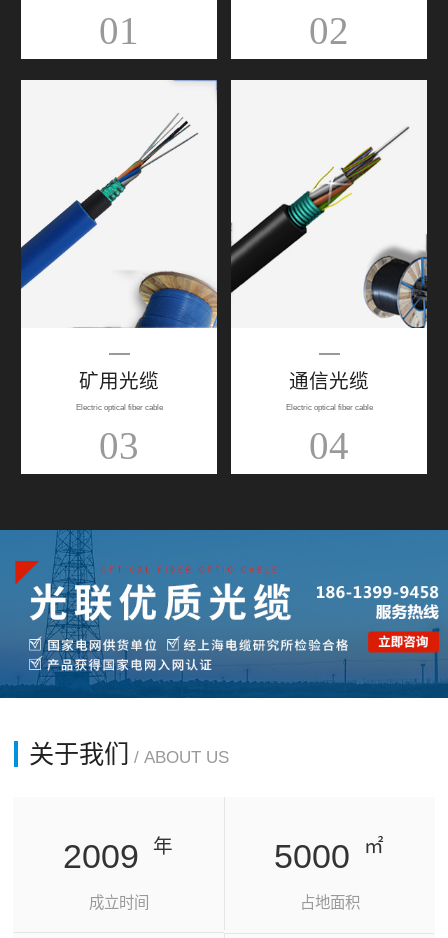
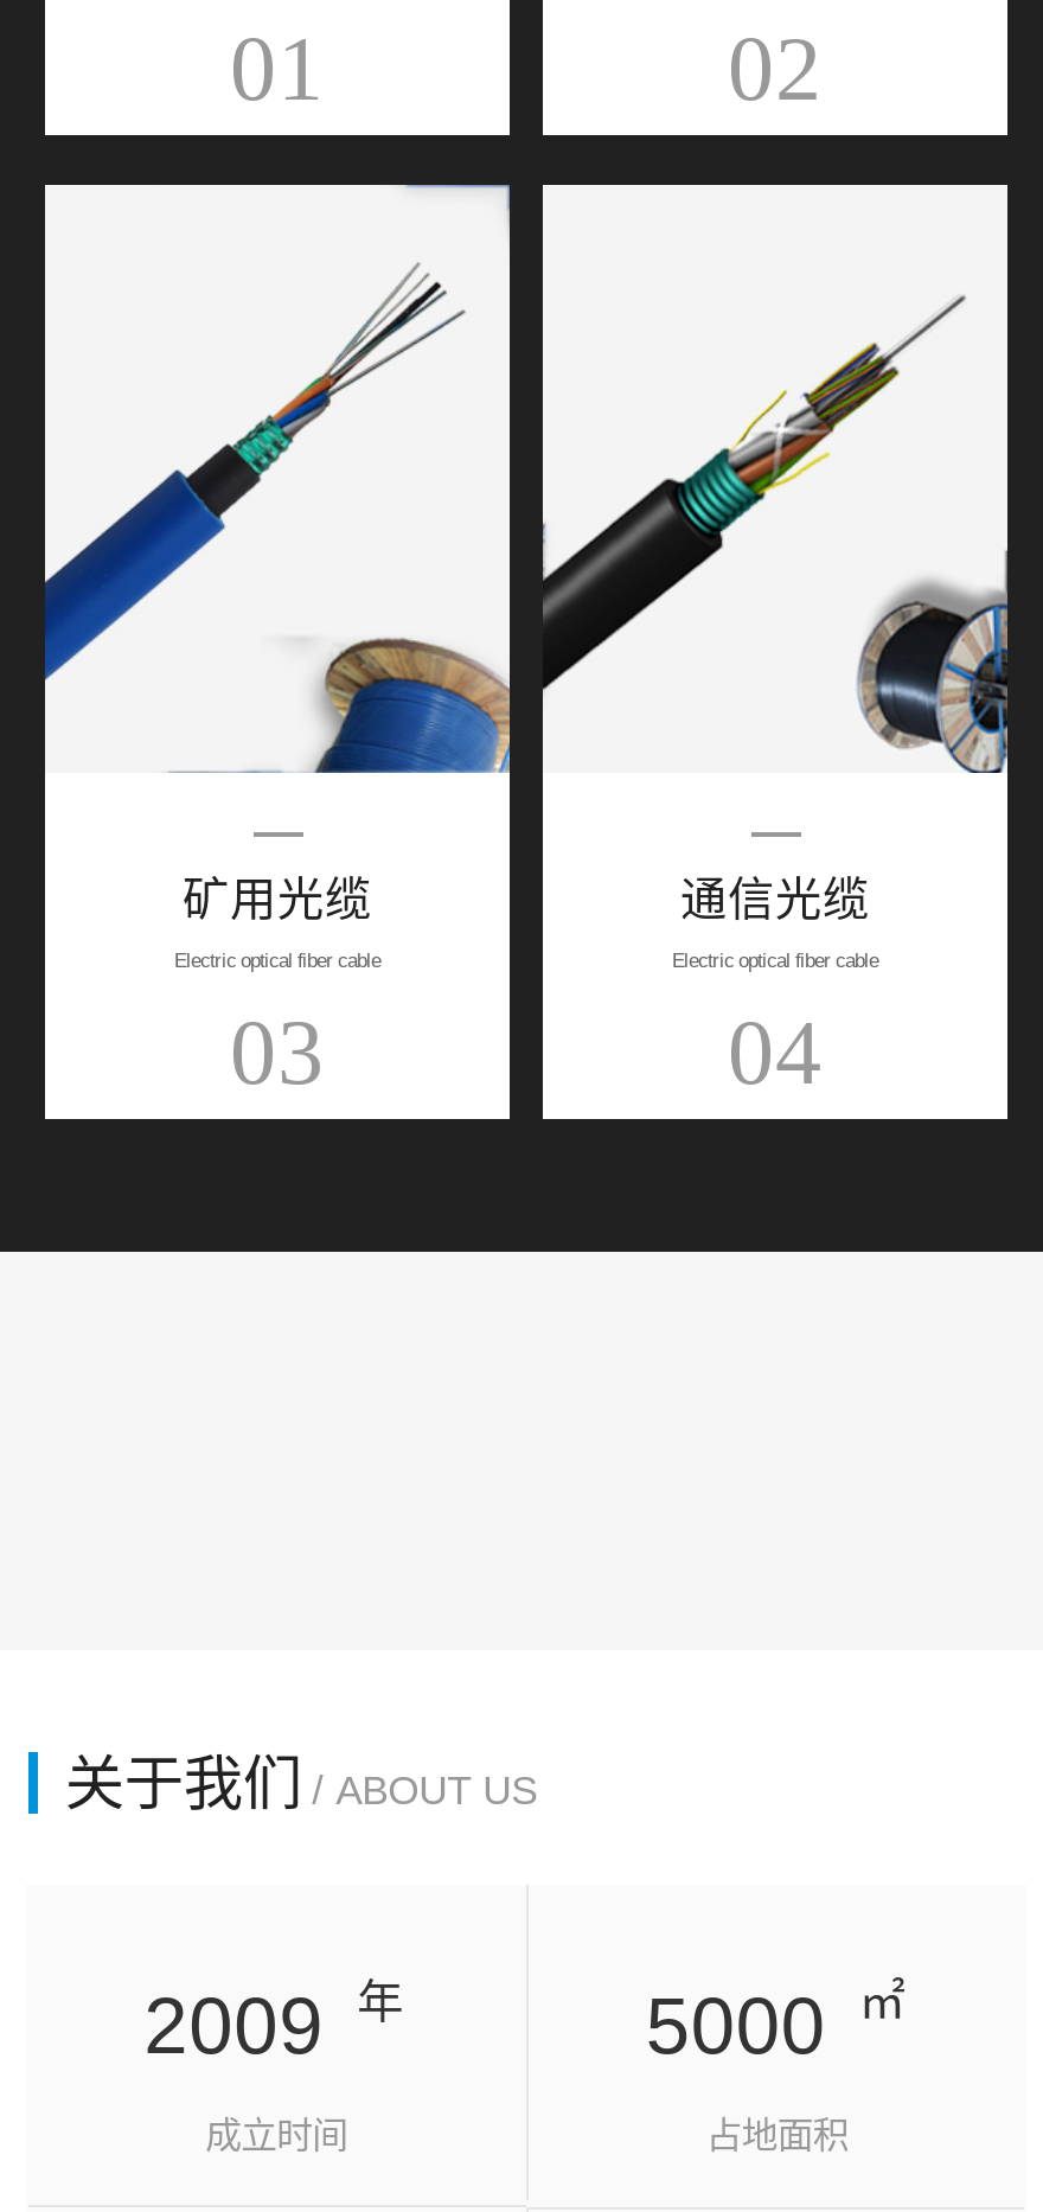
[3,530,445,699] [image] -> none

